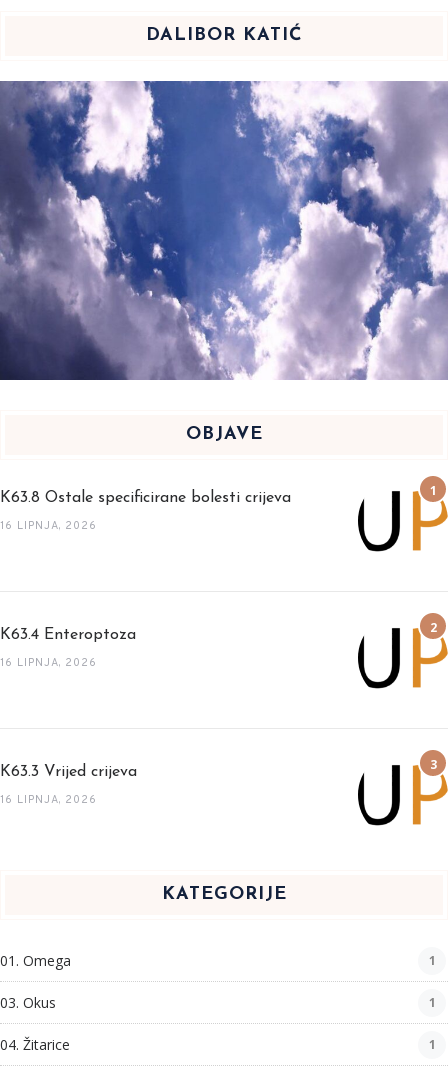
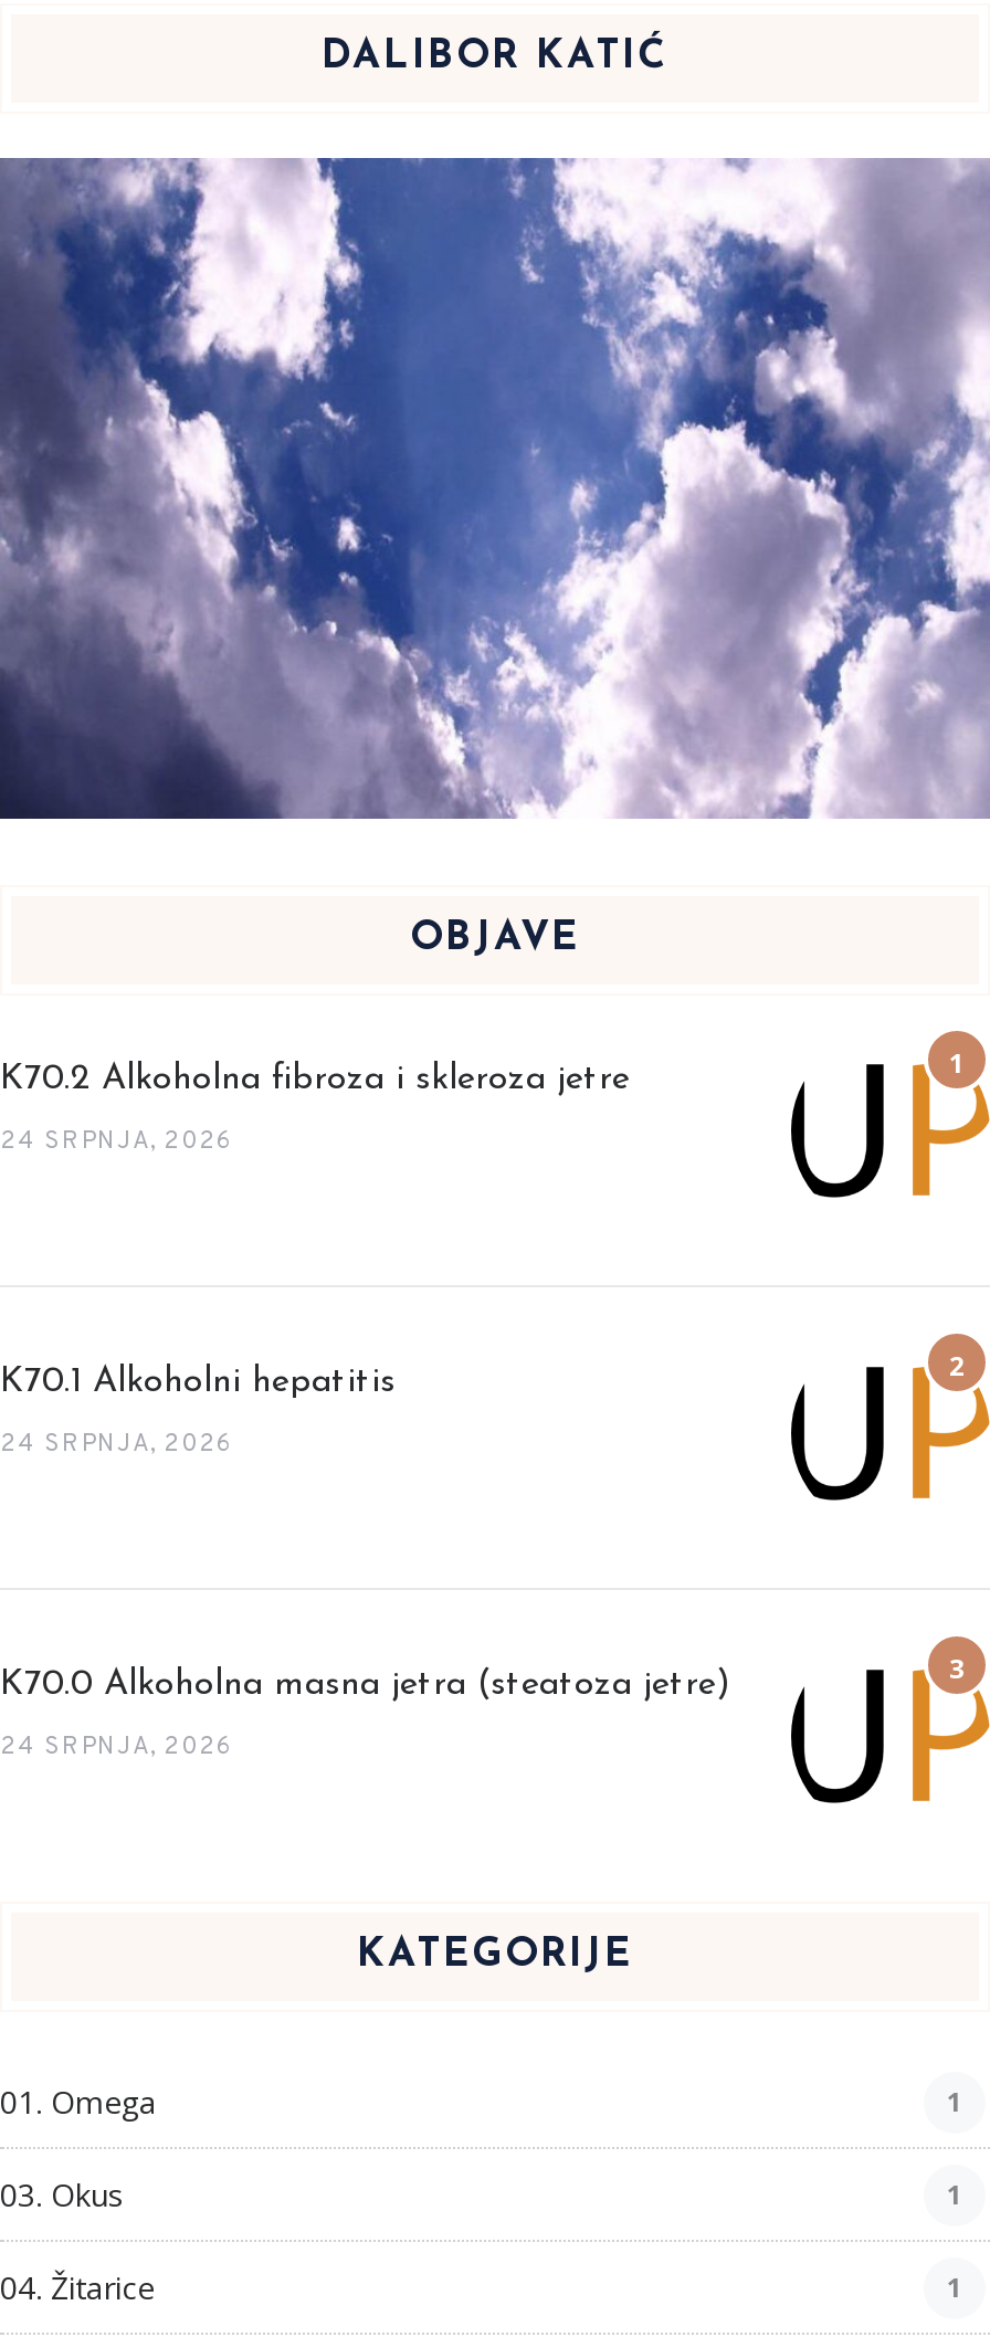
[0,490,291,506] K63.8 Ostale specificirane bolesti crijeva -> [0,1061,630,1097] K70.2 Alkoholna fibroza i skleroza jetre
[0,519,97,533] 16 LIPNJA, 2026 -> [0,1125,234,1156] 24 SRPNJA, 2026
[0,627,136,643] K63.4 Enteroptoza -> [0,1364,396,1399] K70.1 Alkoholni hepatitis
[0,656,97,670] 16 LIPNJA, 2026 -> [0,1428,234,1459] 24 SRPNJA, 2026
[0,764,137,780] K63.3 Vrijed crijeva -> [0,1667,731,1702] K70.0 Alkoholna masna jetra (steatoza jetre)
[0,793,97,807] 16 LIPNJA, 2026 -> [0,1731,234,1762] 24 SRPNJA, 2026

